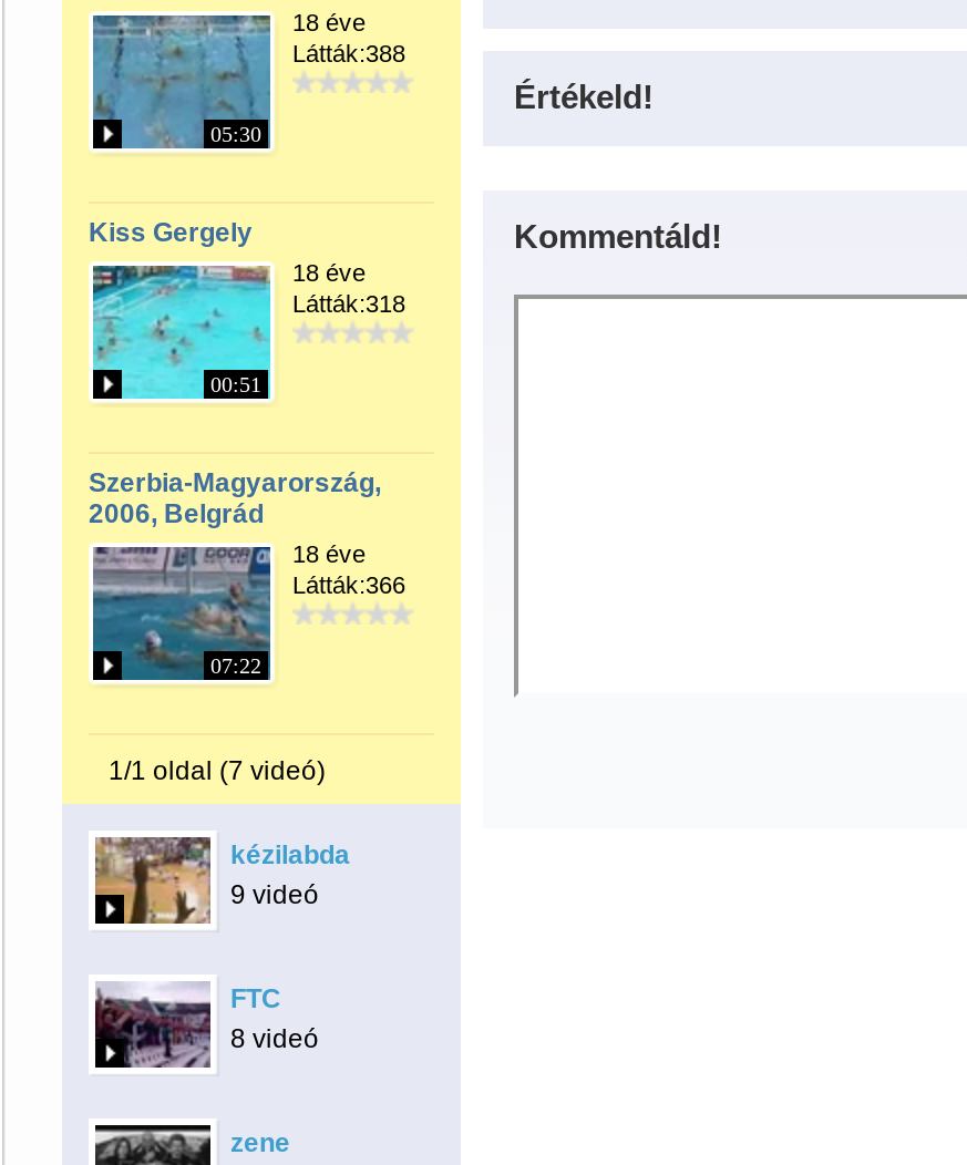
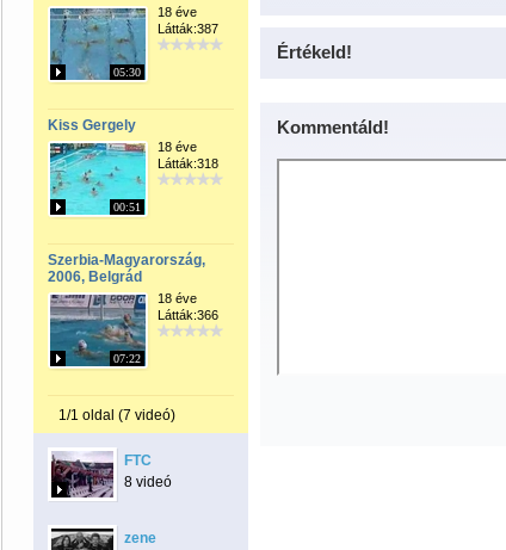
[292,40,405,66] Látták:388 -> [158,21,218,36] Látták:387
[93,835,350,926] [image] | kézilabda | 9 videó -> none

